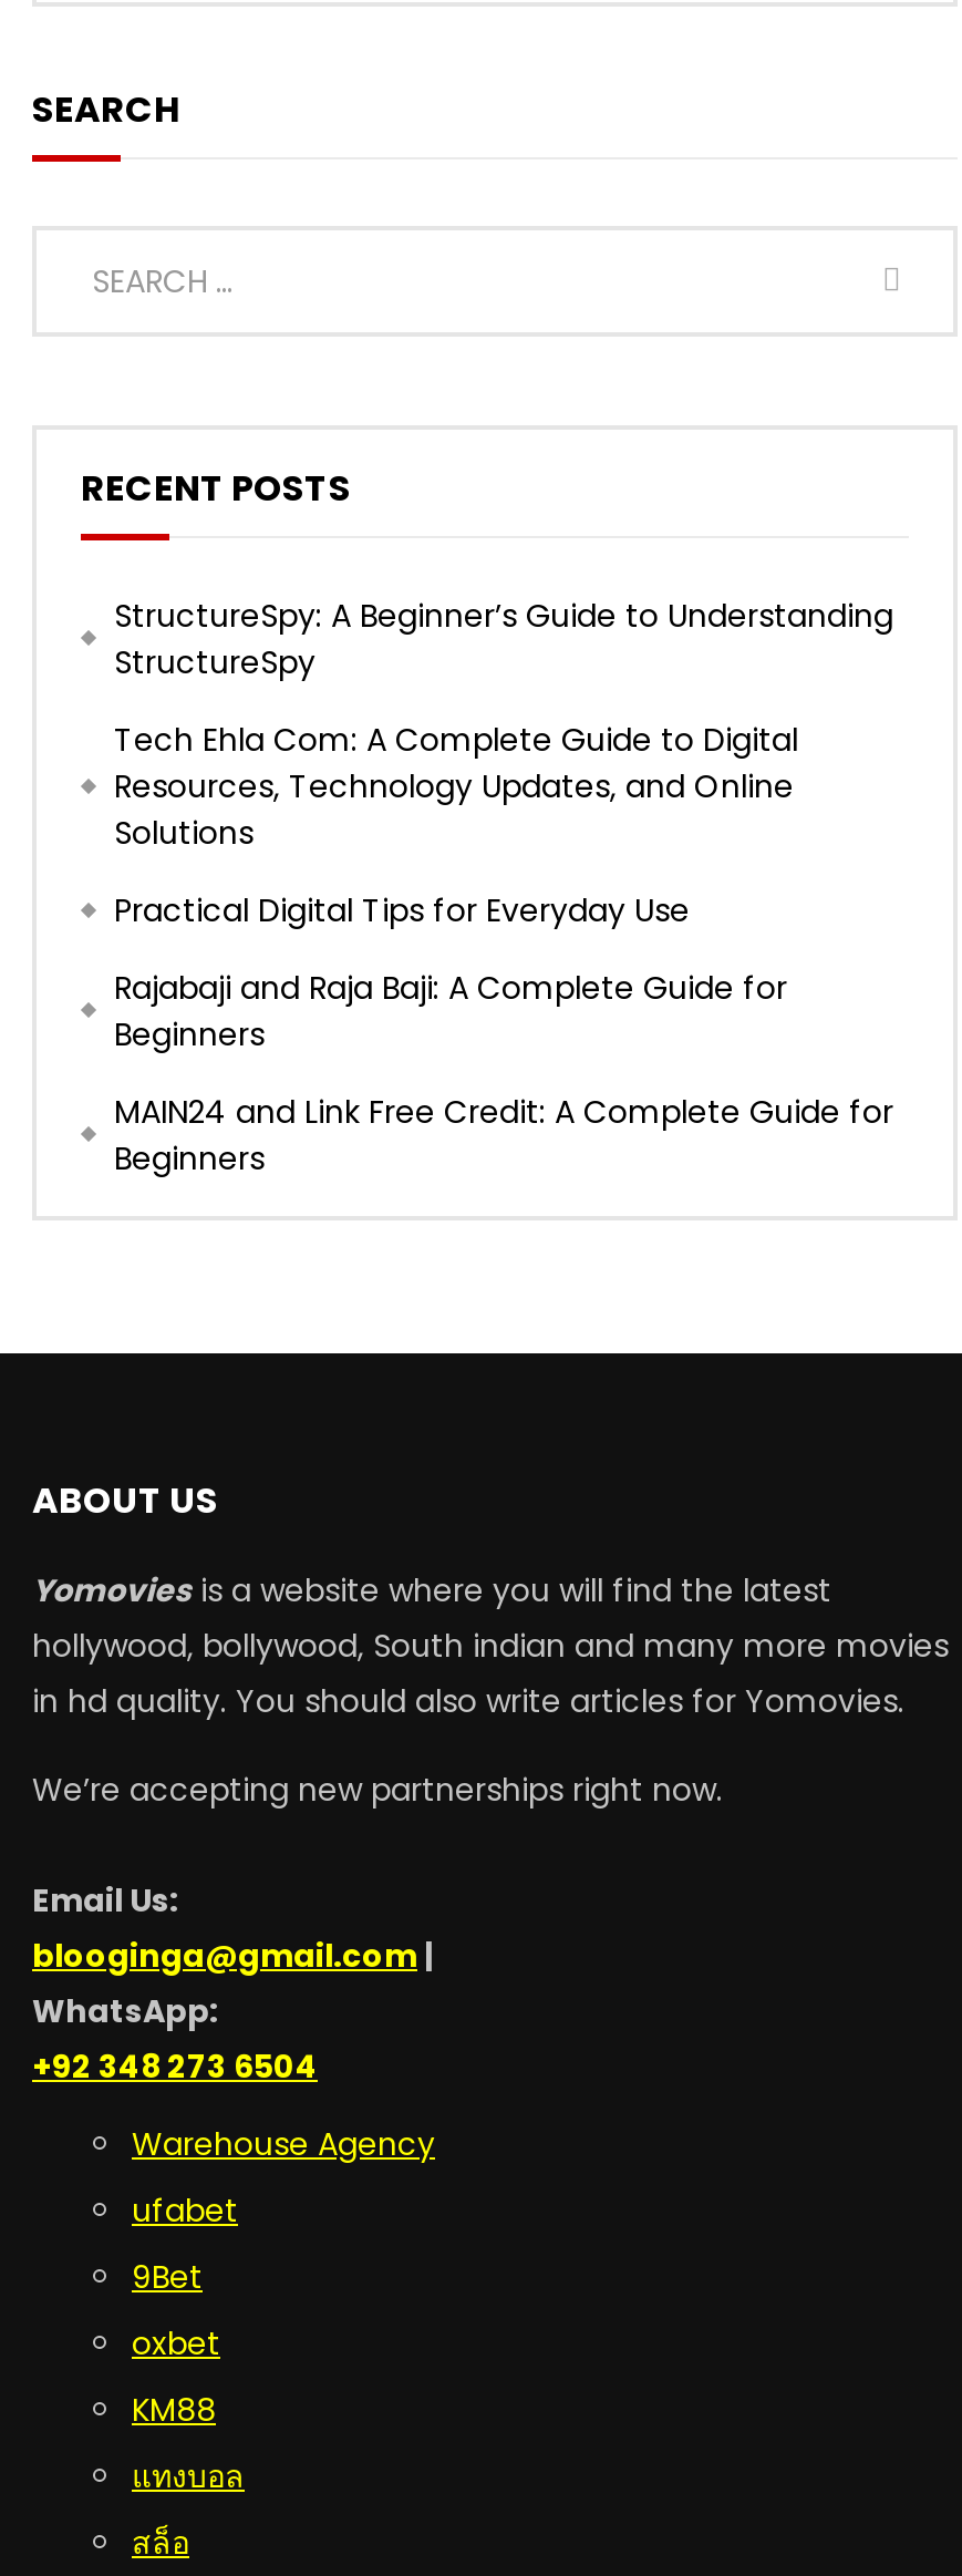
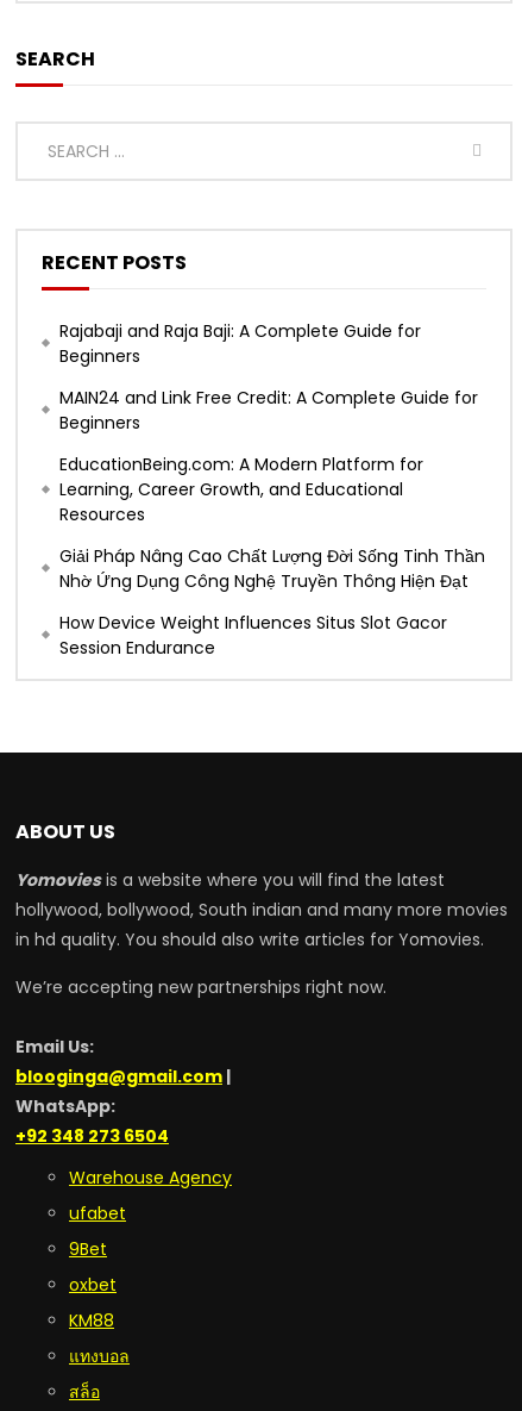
[114,594,893,932] StructureSpy: A Beginner’s Guide to Understanding | StructureSpy | Tech Ehla Com: A Complete Guide to Digital | Resources, Technology Updates, and Online | Solutions | Practical Digital Tips for Everyday Use -> none
moved [114,966,893,1181] -> [59,319,478,435]: Rajabaji and Raja Baji: A Complete Guide for | Beginners | MAIN24 and Link Free Credit: A Complete Guide for | Beginners
none -> [59,452,485,660] EducationBeing.com: A Modern Platform for | Learning, Career Growth, and Educational | Resources | Giải Pháp Nâng Cao Chất Lượng Đời Sống Tinh Thần | Nhờ Ứng Dụng Công Nghệ Truyền Thông Hiện Đạt | How Device Weight Influences Situs Slot Gacor | Session Endurance

